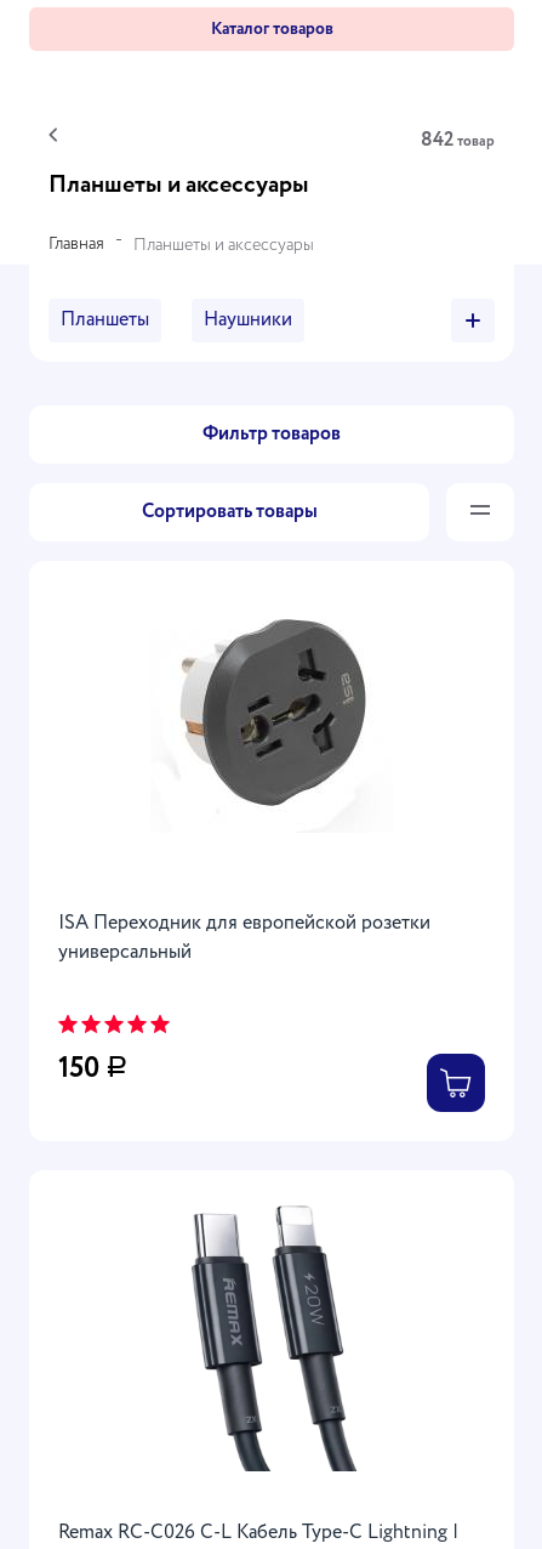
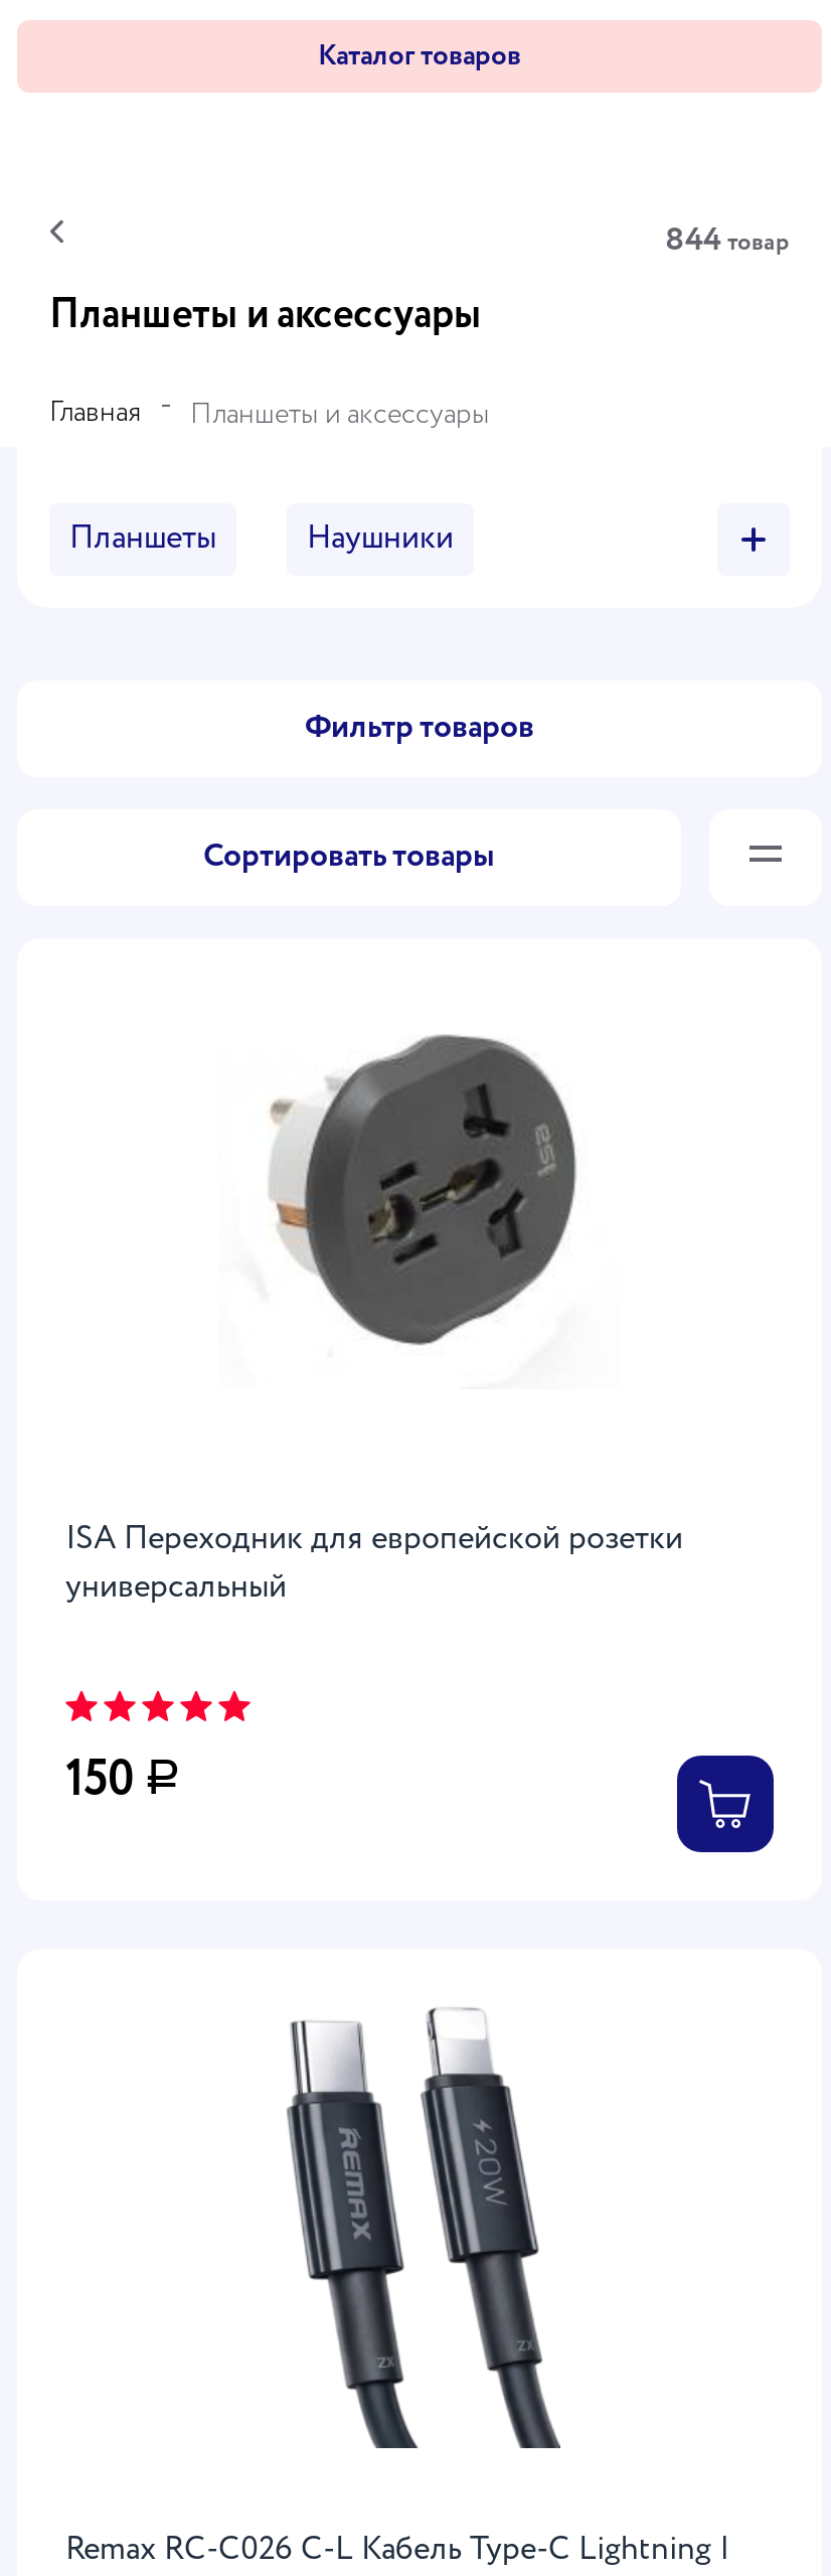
[421,131,495,151] 842 товар -> [665,225,790,258] 844 товар

